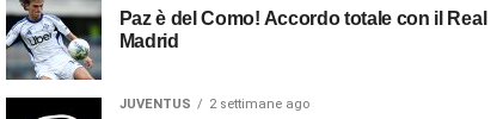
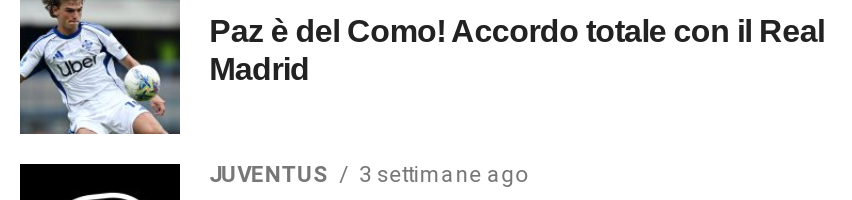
[209,96,309,112] 2 settimane ago -> [359,162,527,188] 3 settimane ago

